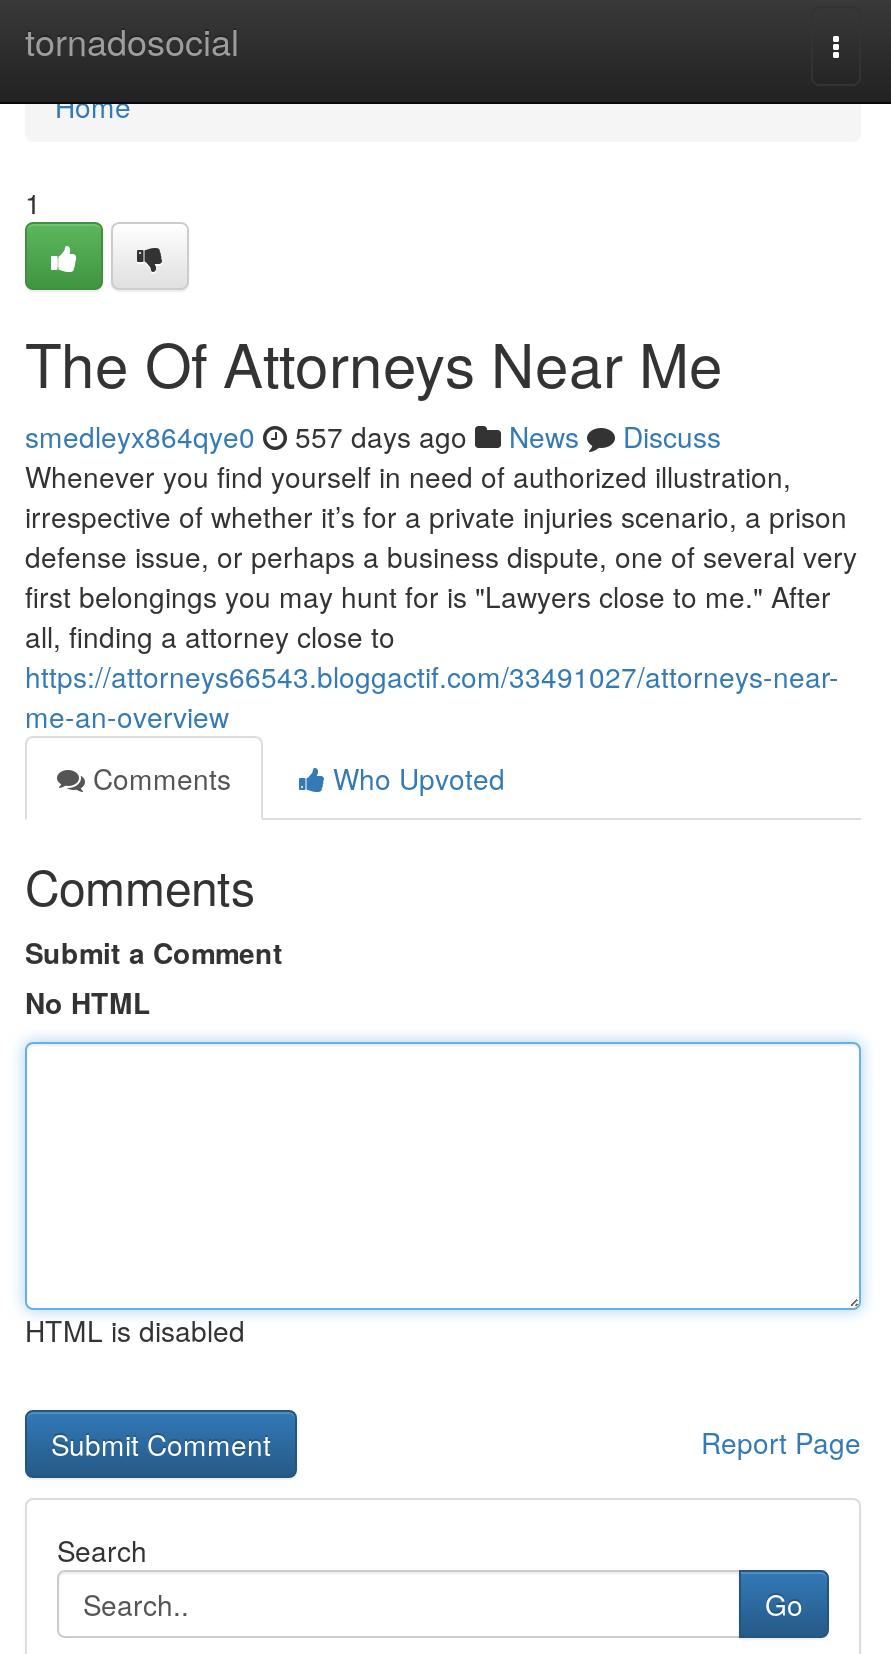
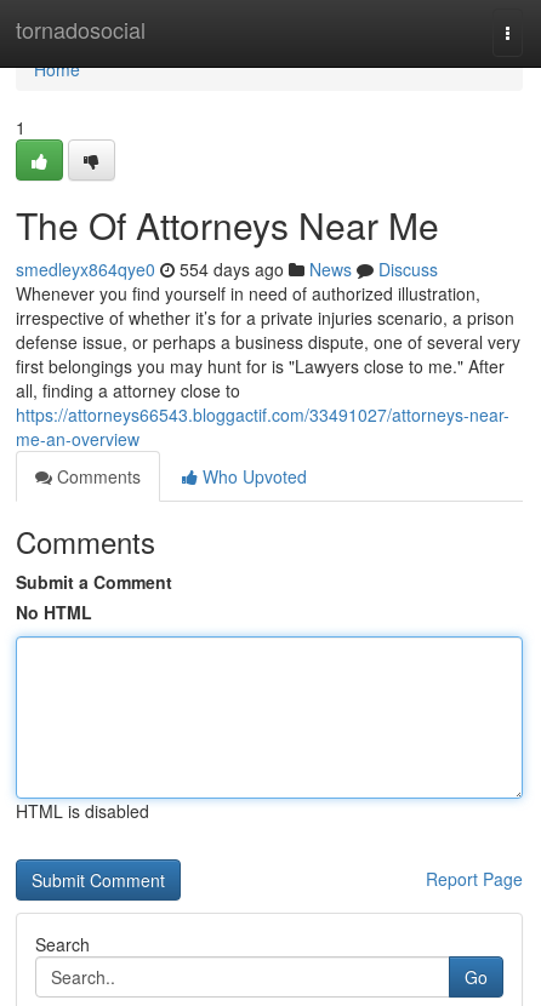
[25,416,721,456] smedleyx864qye0 557 days ago News Discuss -> [16,257,438,281] smedleyx864qye0 554 days ago News Discuss

